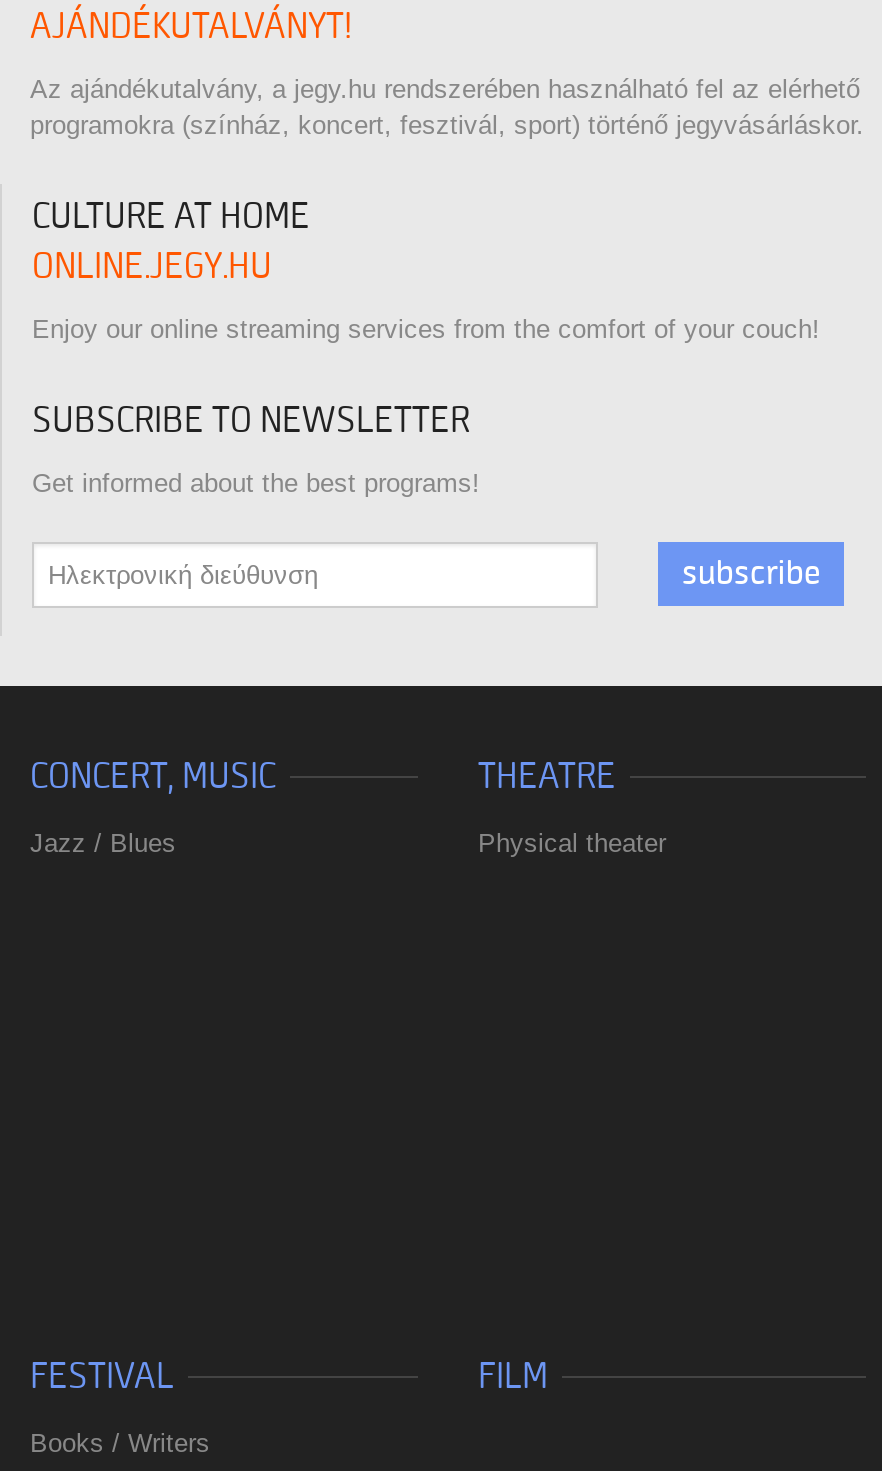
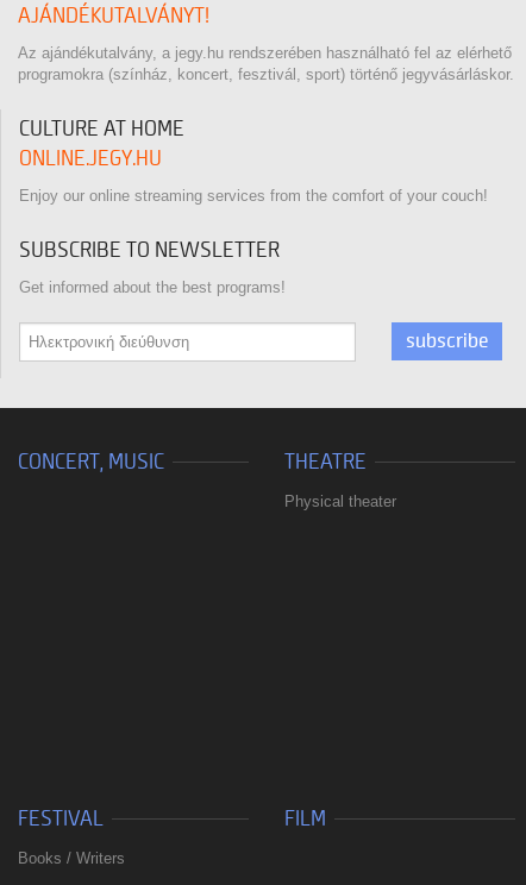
[30,828,176,858] Jazz / Blues -> none

